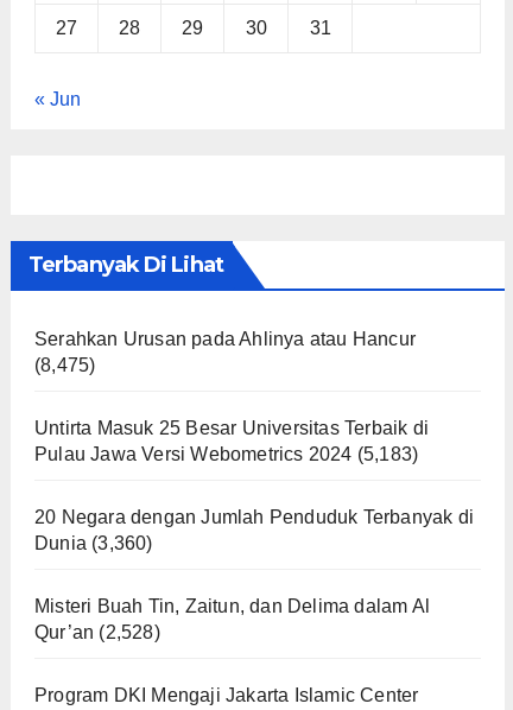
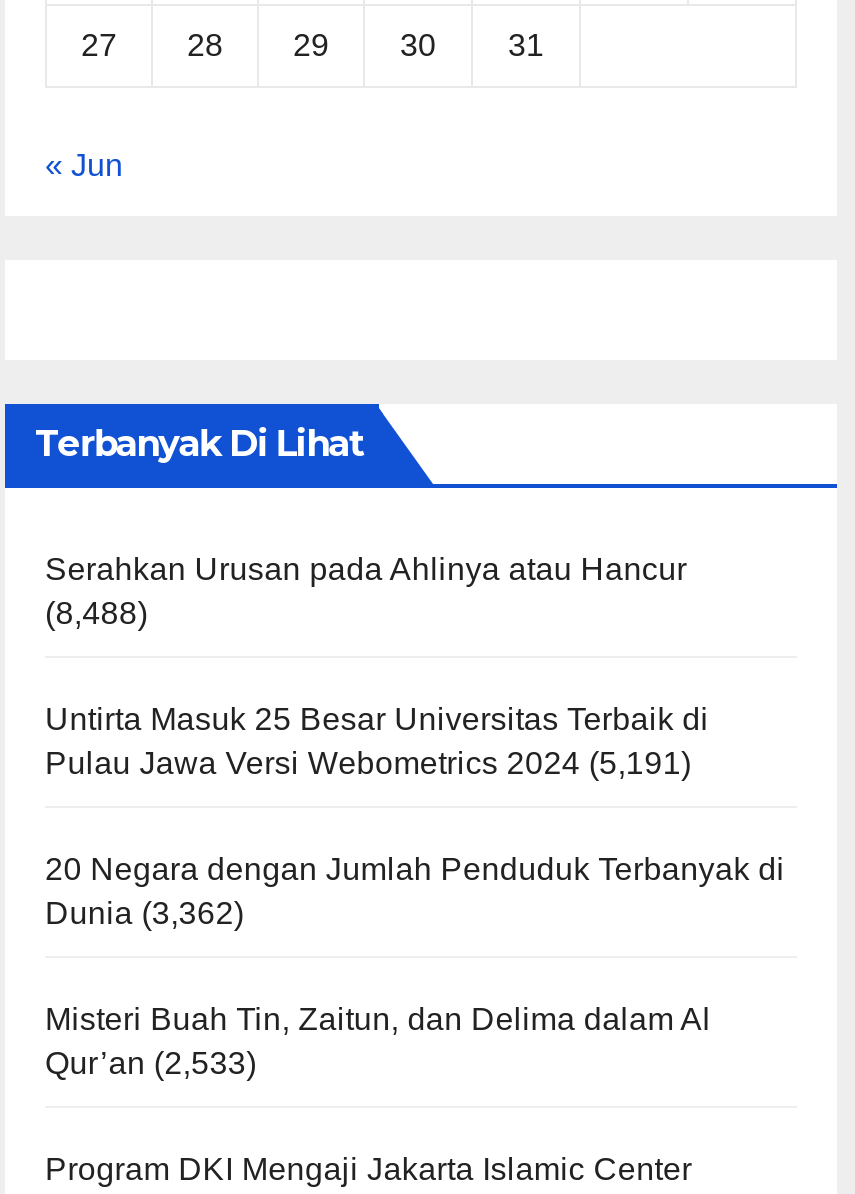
[34,355,95,376] (8,475) -> [45,597,148,631] (8,488)
[34,445,418,465] Pulau Jawa Versi Webometrics 2024 (5,183) -> [45,747,691,781] Pulau Jawa Versi Webometrics 2024 (5,191)
[34,534,153,554] Dunia (3,360) -> [45,897,244,931] Dunia (3,362)
[34,623,160,643] Qur’an (2,528) -> [45,1047,257,1081] Qur’an (2,533)

